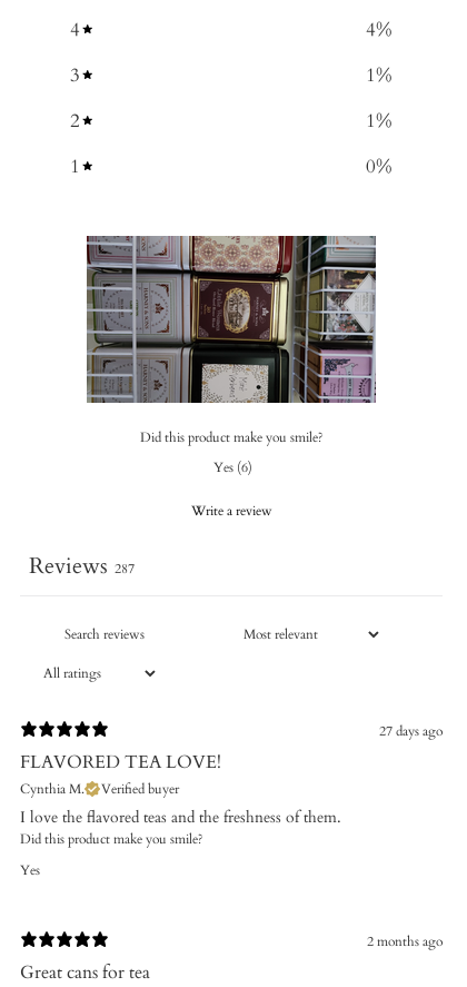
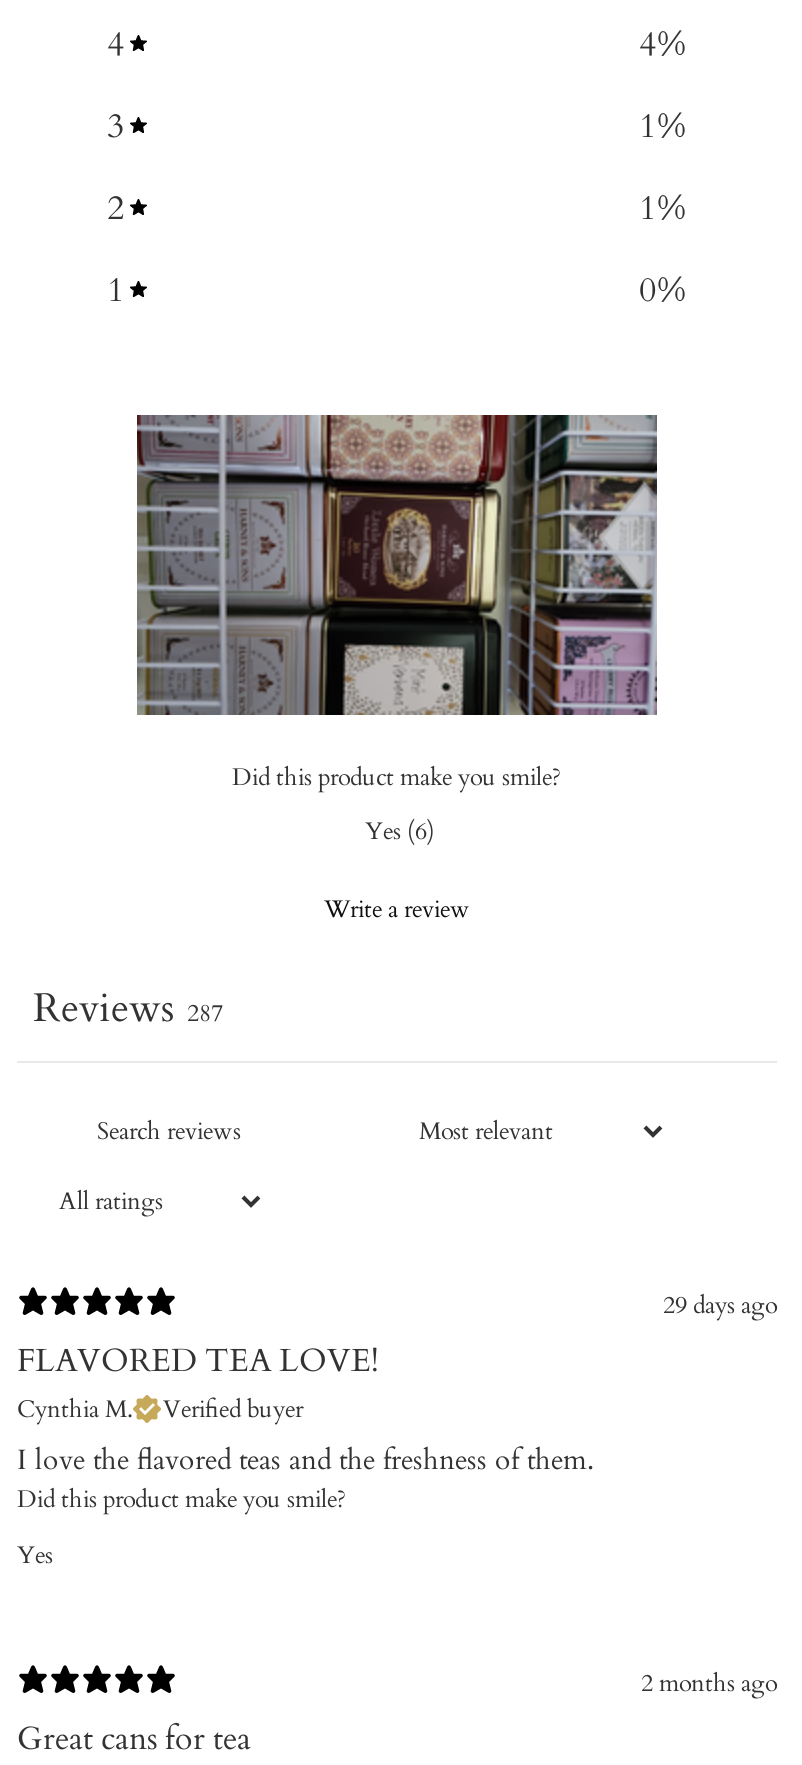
[379,722,443,740] 27 days ago -> [663,1289,777,1321] 29 days ago

